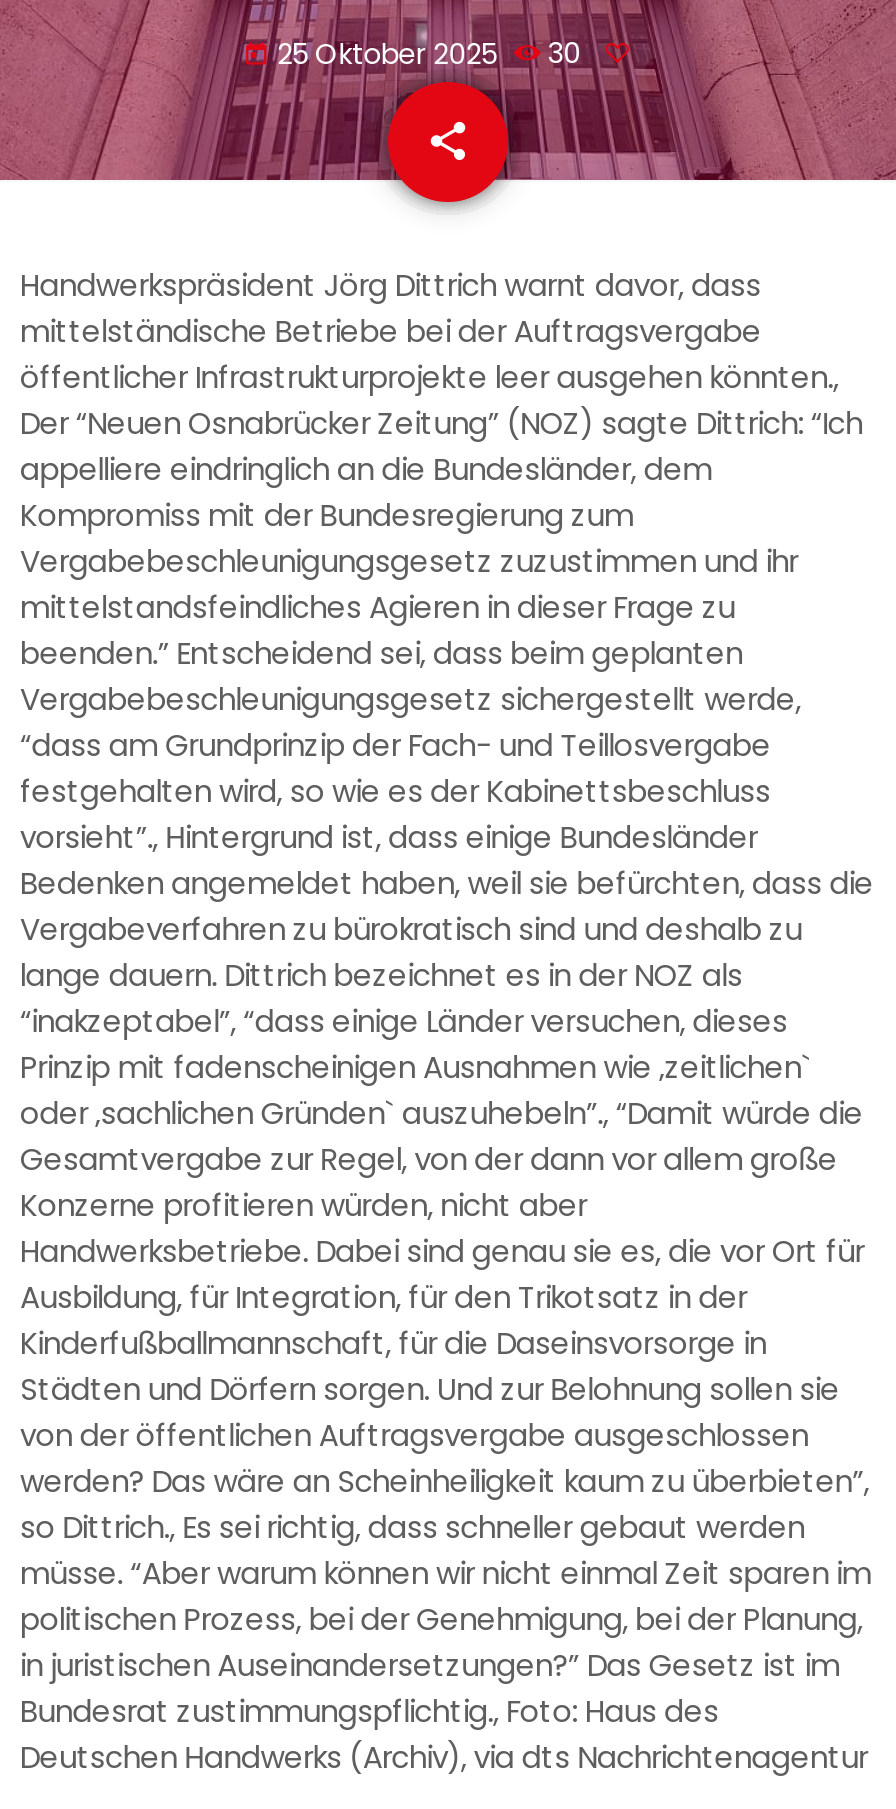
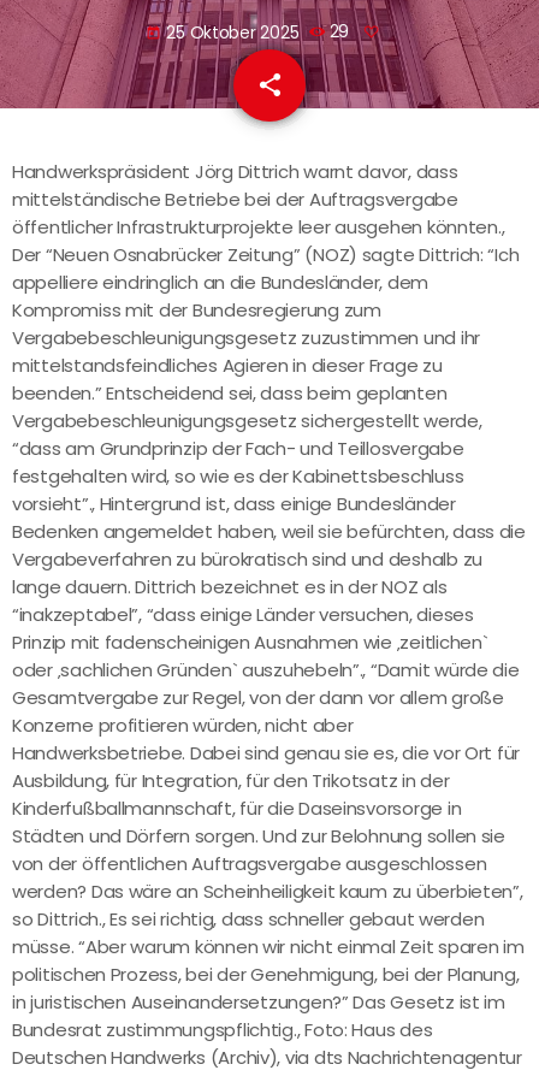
[547,34,588,74] 30 -> [329,20,354,44] 29

